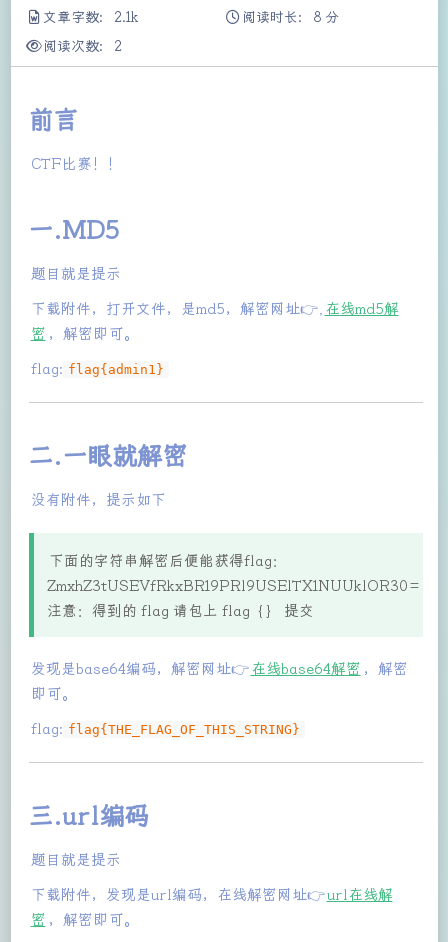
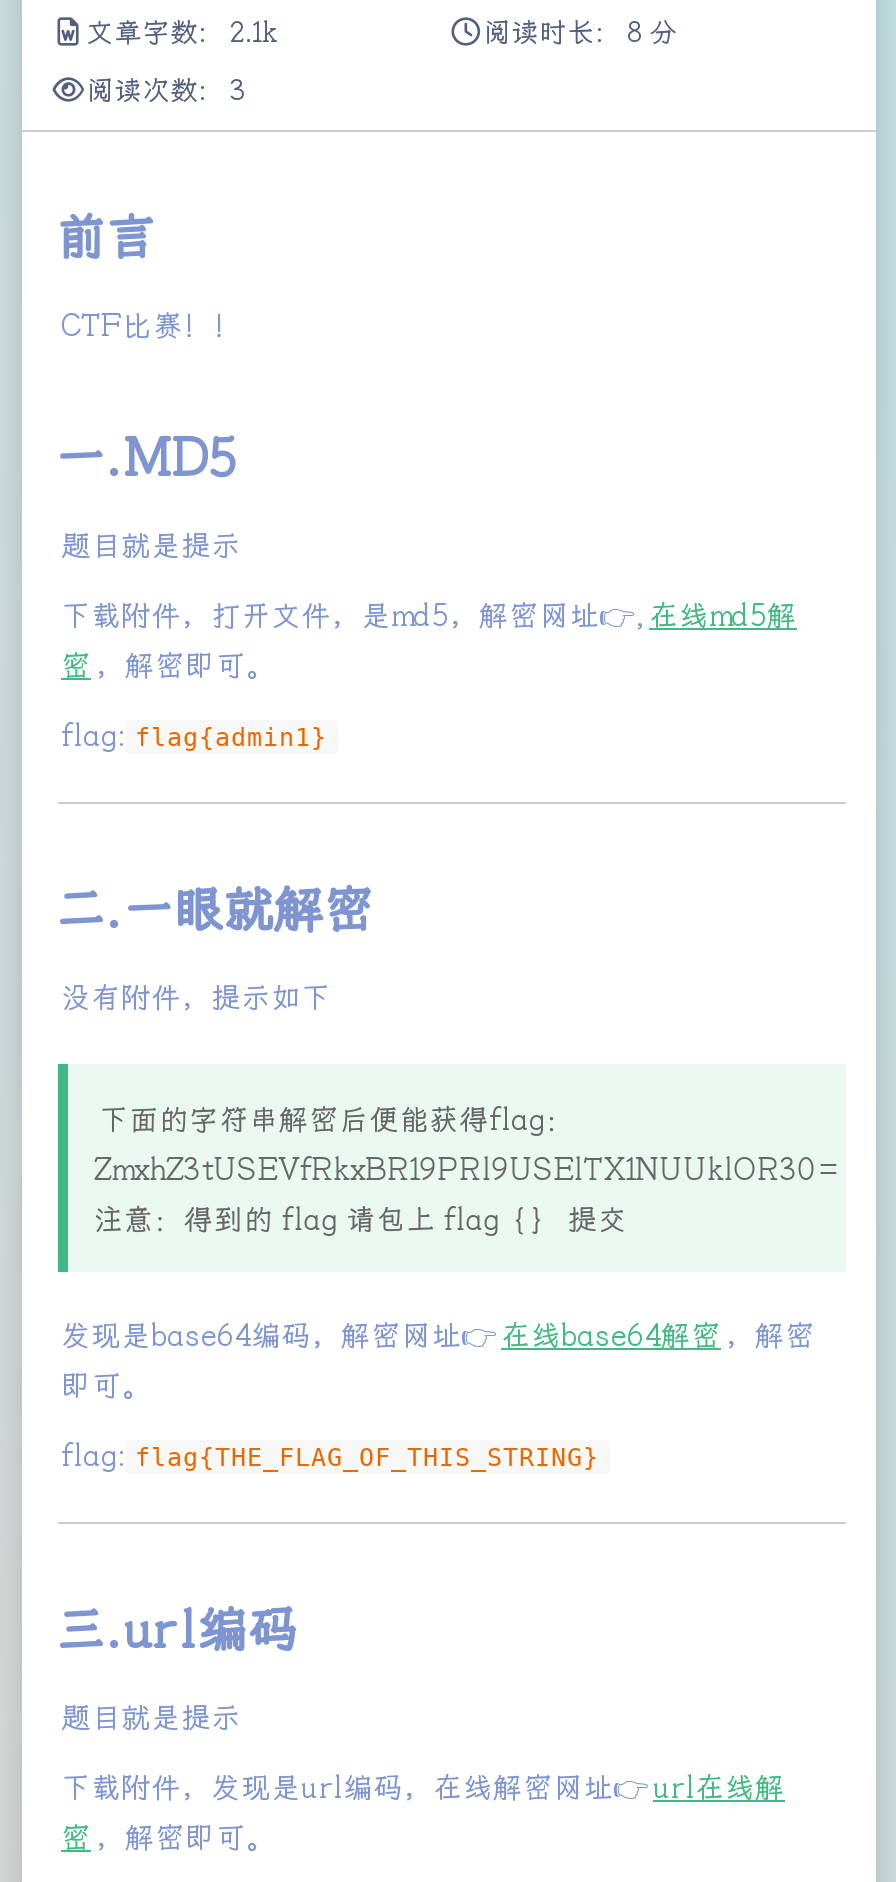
[43,40,122,54] 阅读次数: 2 -> [86,79,244,107] 阅读次数: 3

